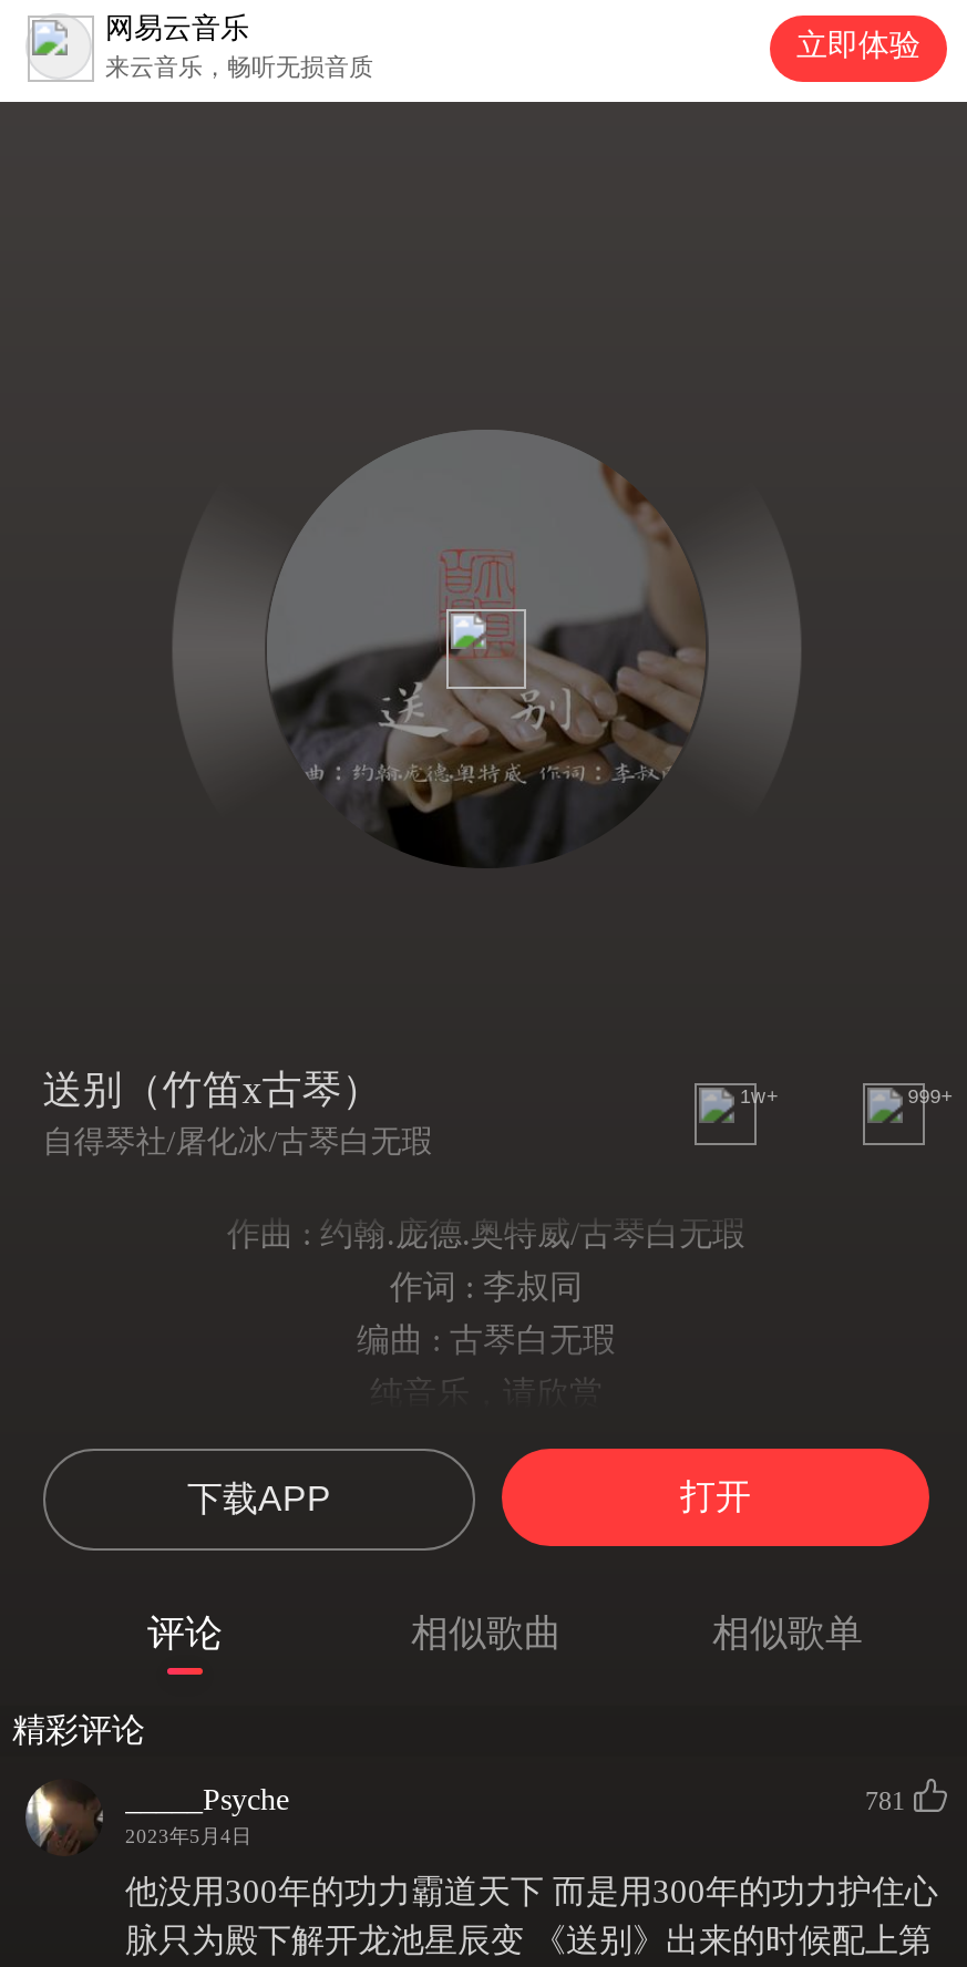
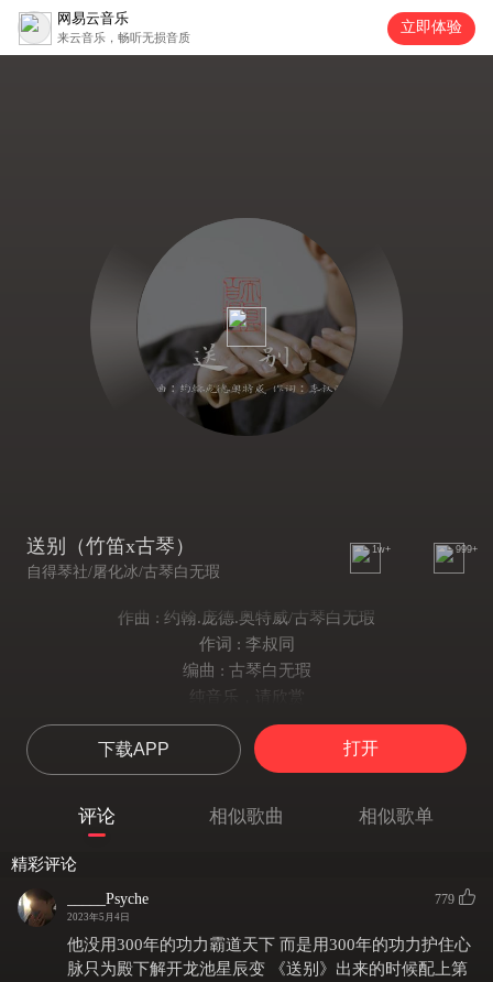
[865,1784,905,1815] 781 -> [435,891,454,907] 779

